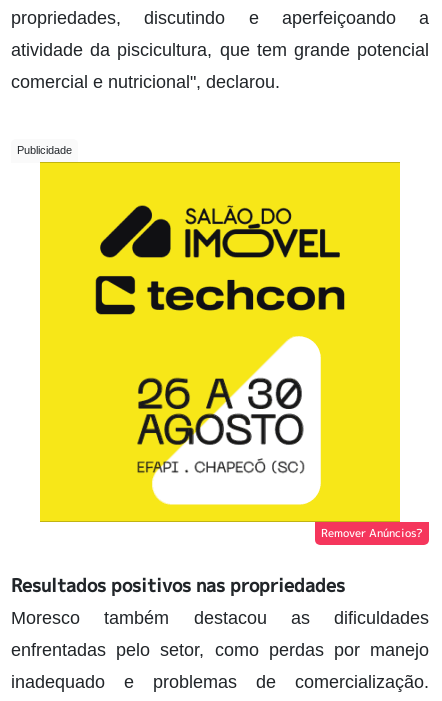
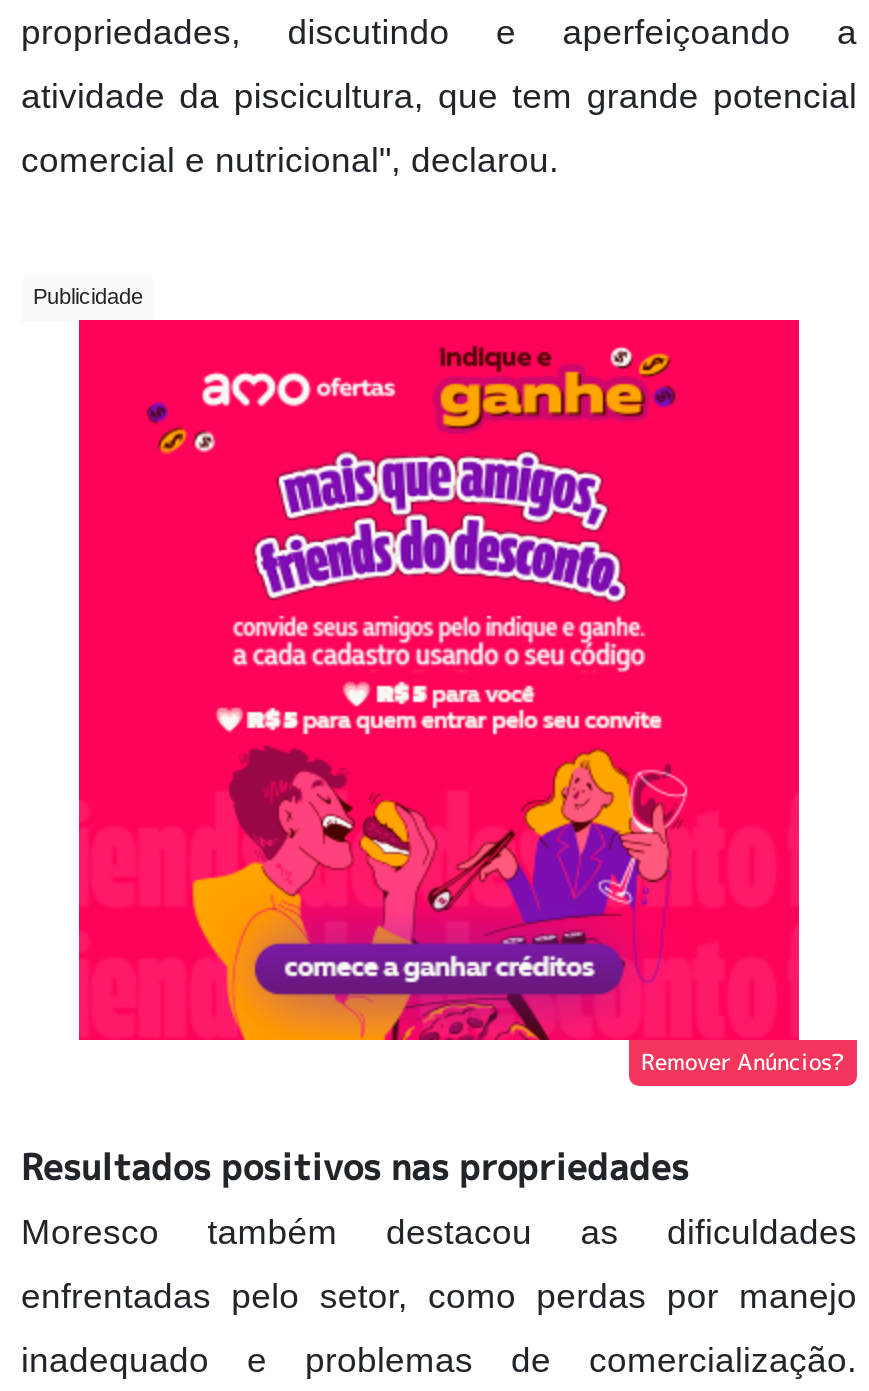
[39,161,401,523] [image] -> [77,318,801,1042] [image]

